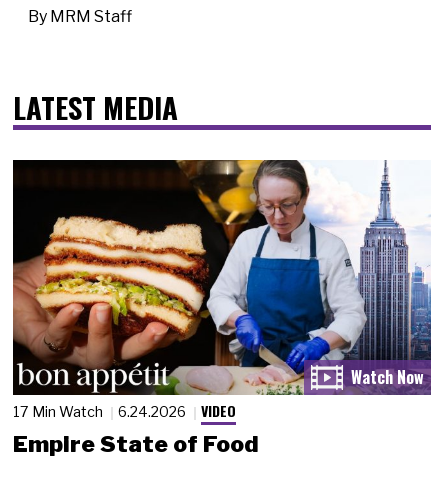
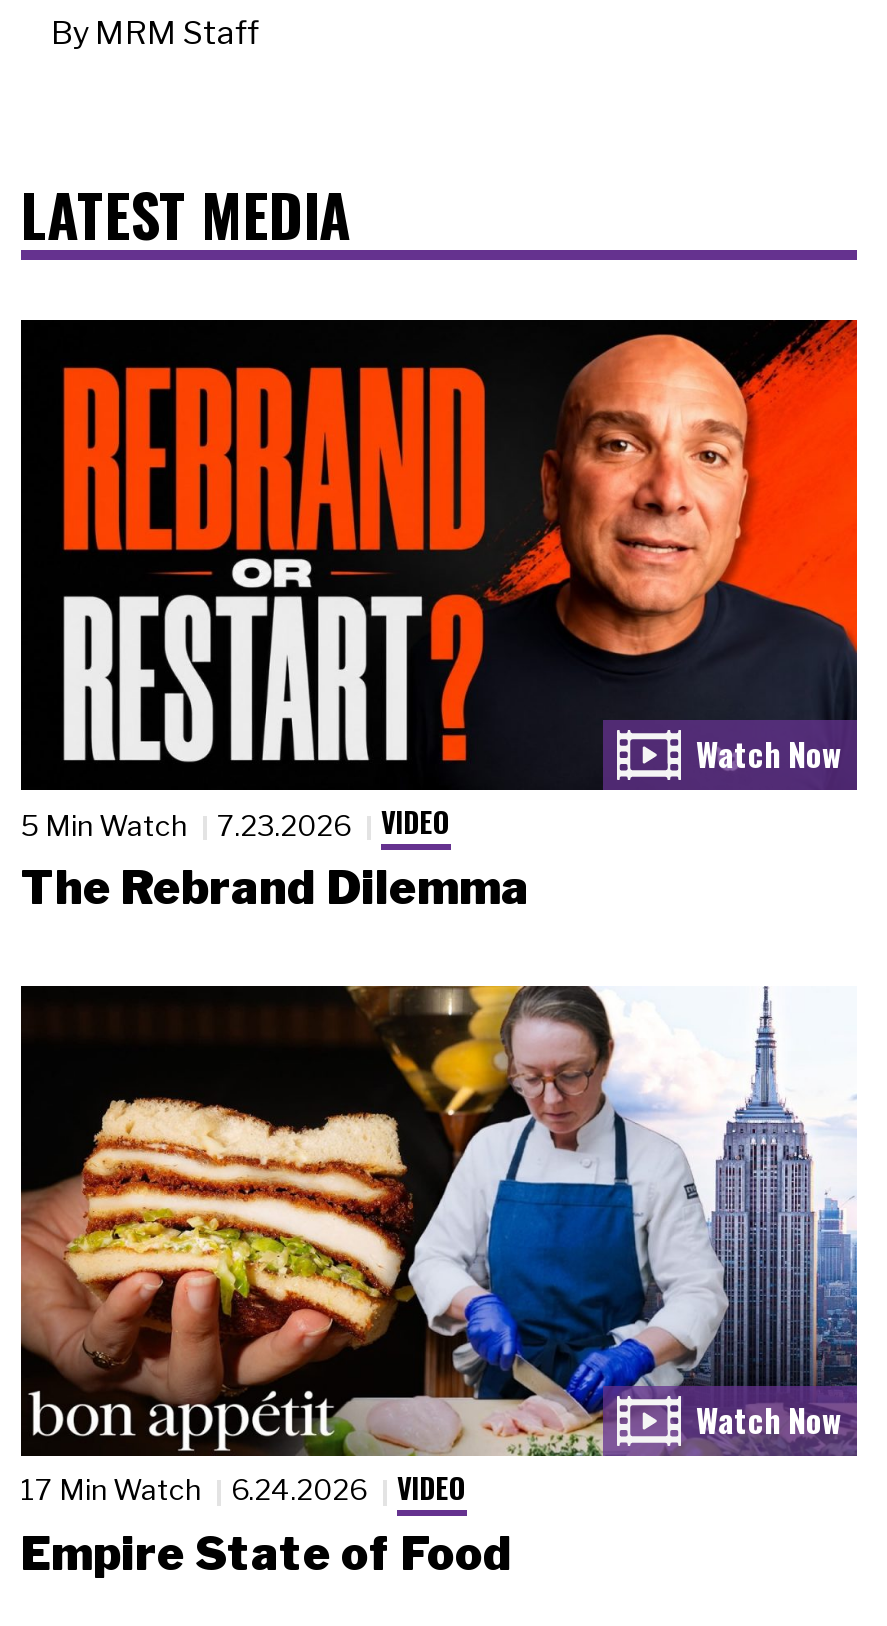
none -> [19,318,859,916] [image] | 5 Min Watch | 7.23.2026 | VIDEO | The Rebrand Dilemma

